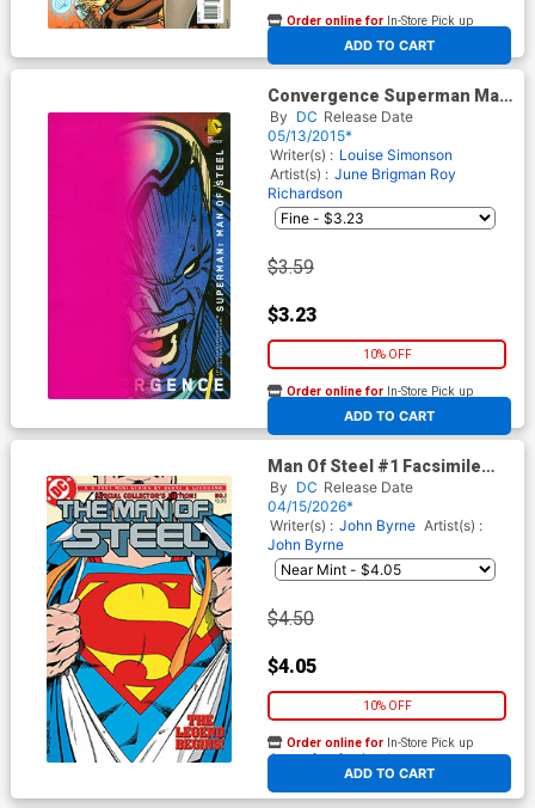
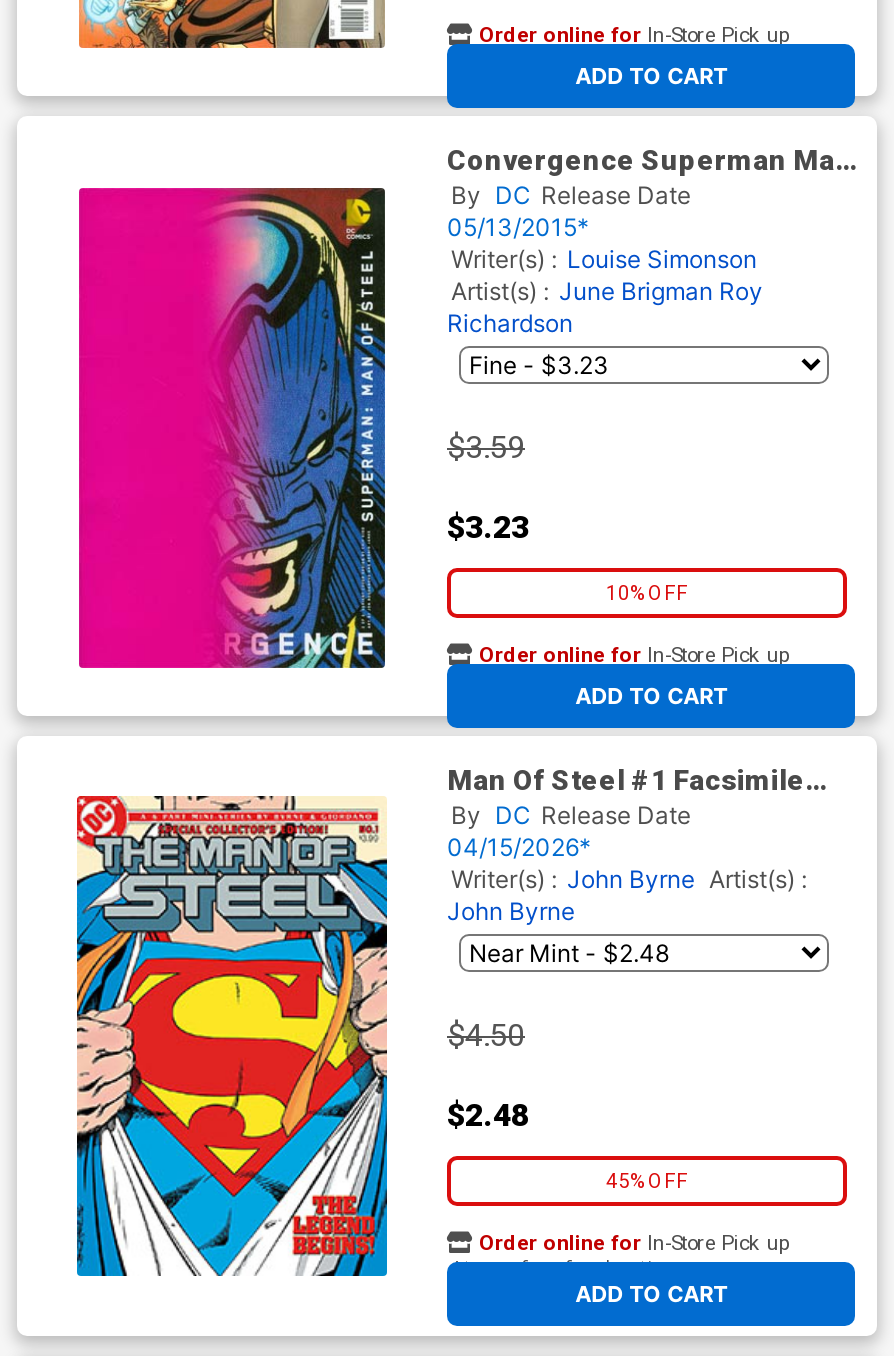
[267,655,316,677] $4.05 -> [447,1096,529,1134] $2.48
[362,699,411,712] 10% OFF -> [606,1170,688,1192] 45% OFF

